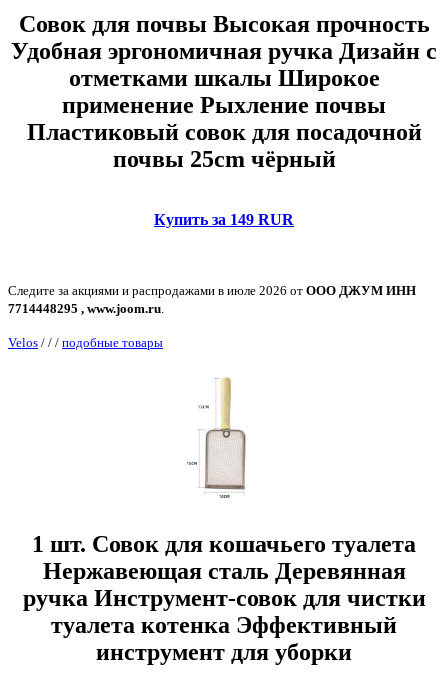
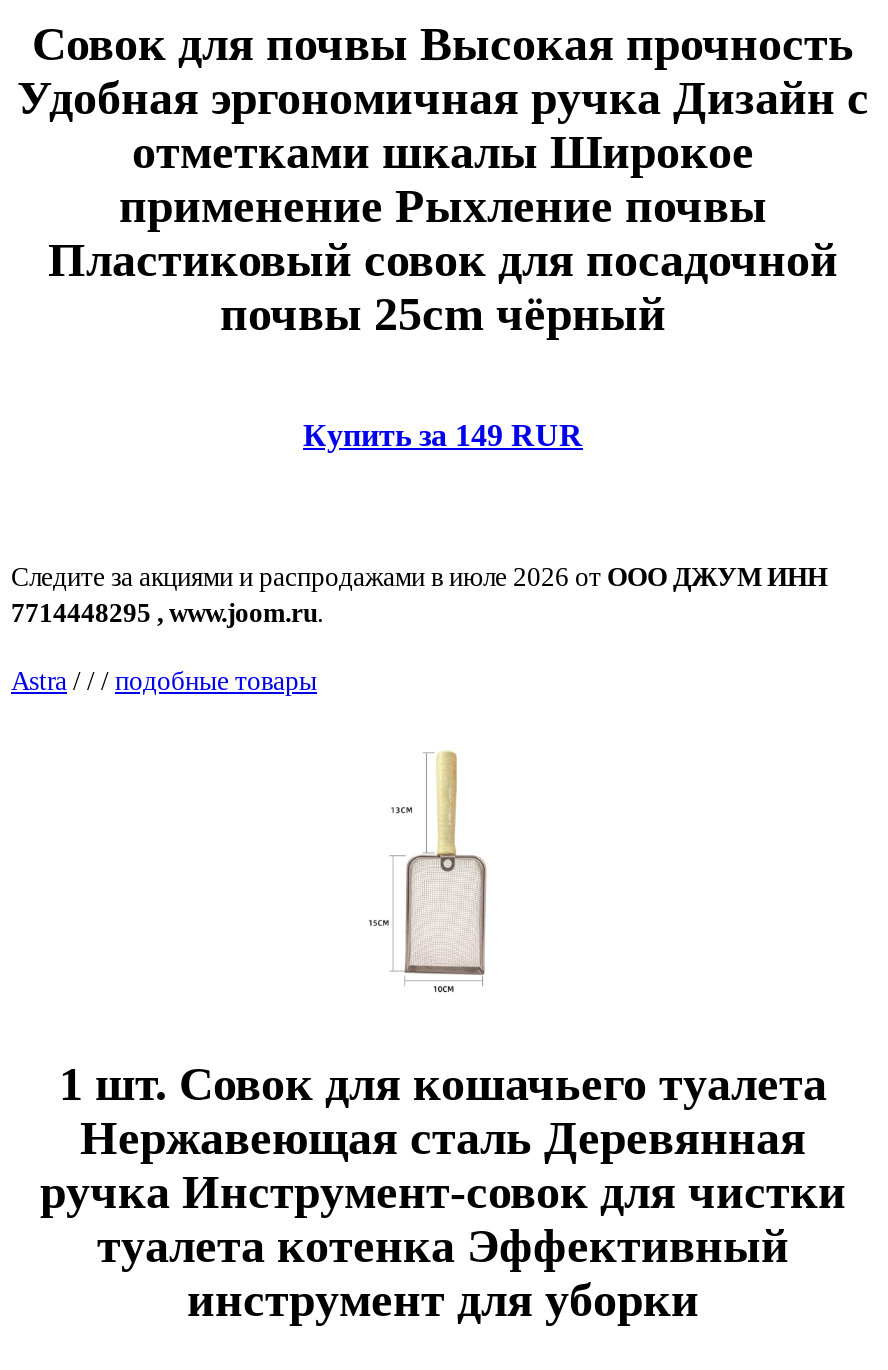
[8,335,163,350] Velos / / / подобные товары -> [11,666,317,696] Astra / / / подобные товары

